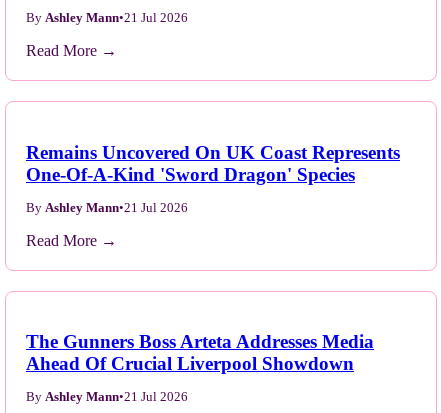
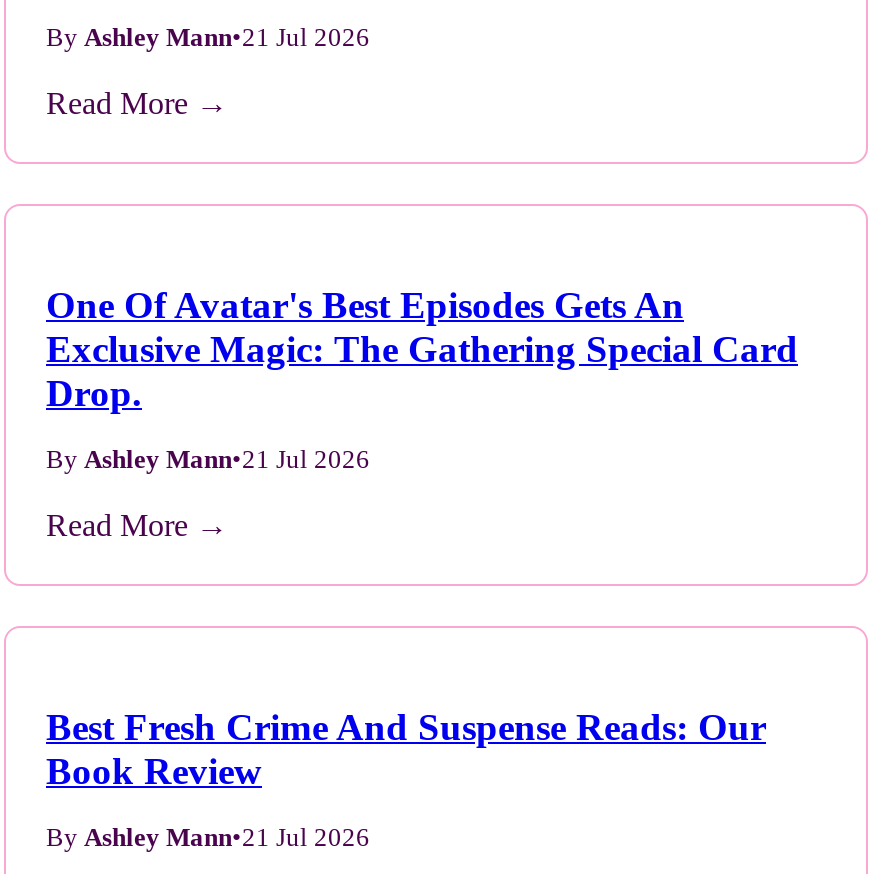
[26,141,400,184] Remains Uncovered On UK Coast Represents | One-Of-A-Kind 'Sword Dragon' Species -> [46,284,798,414] One Of Avatar's Best Episodes Gets An | Exclusive Magic: The Gathering Special Card | Drop.
[26,331,374,374] The Gunners Boss Arteta Addresses Media | Ahead Of Crucial Liverpool Showdown -> [46,706,766,792] Best Fresh Crime And Suspense Reads: Our | Book Review

